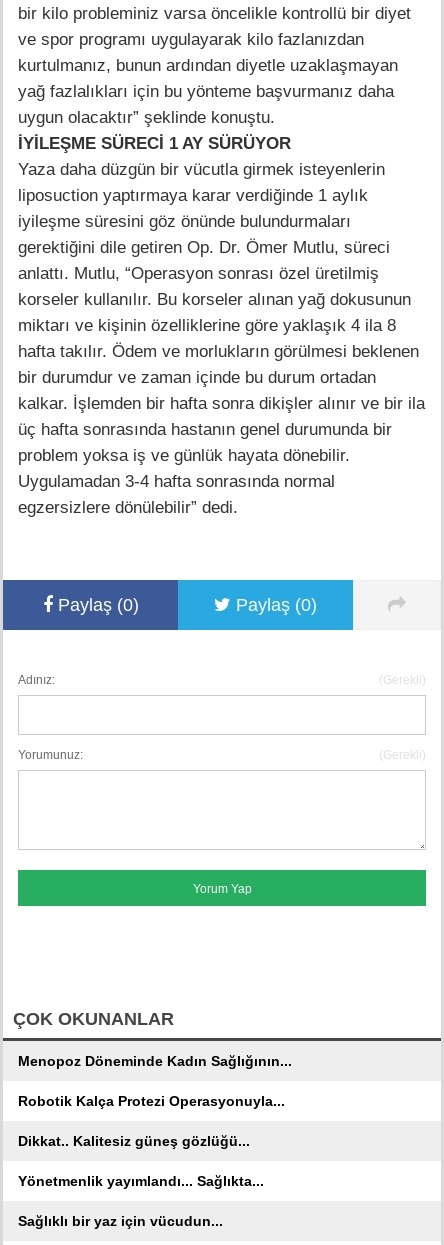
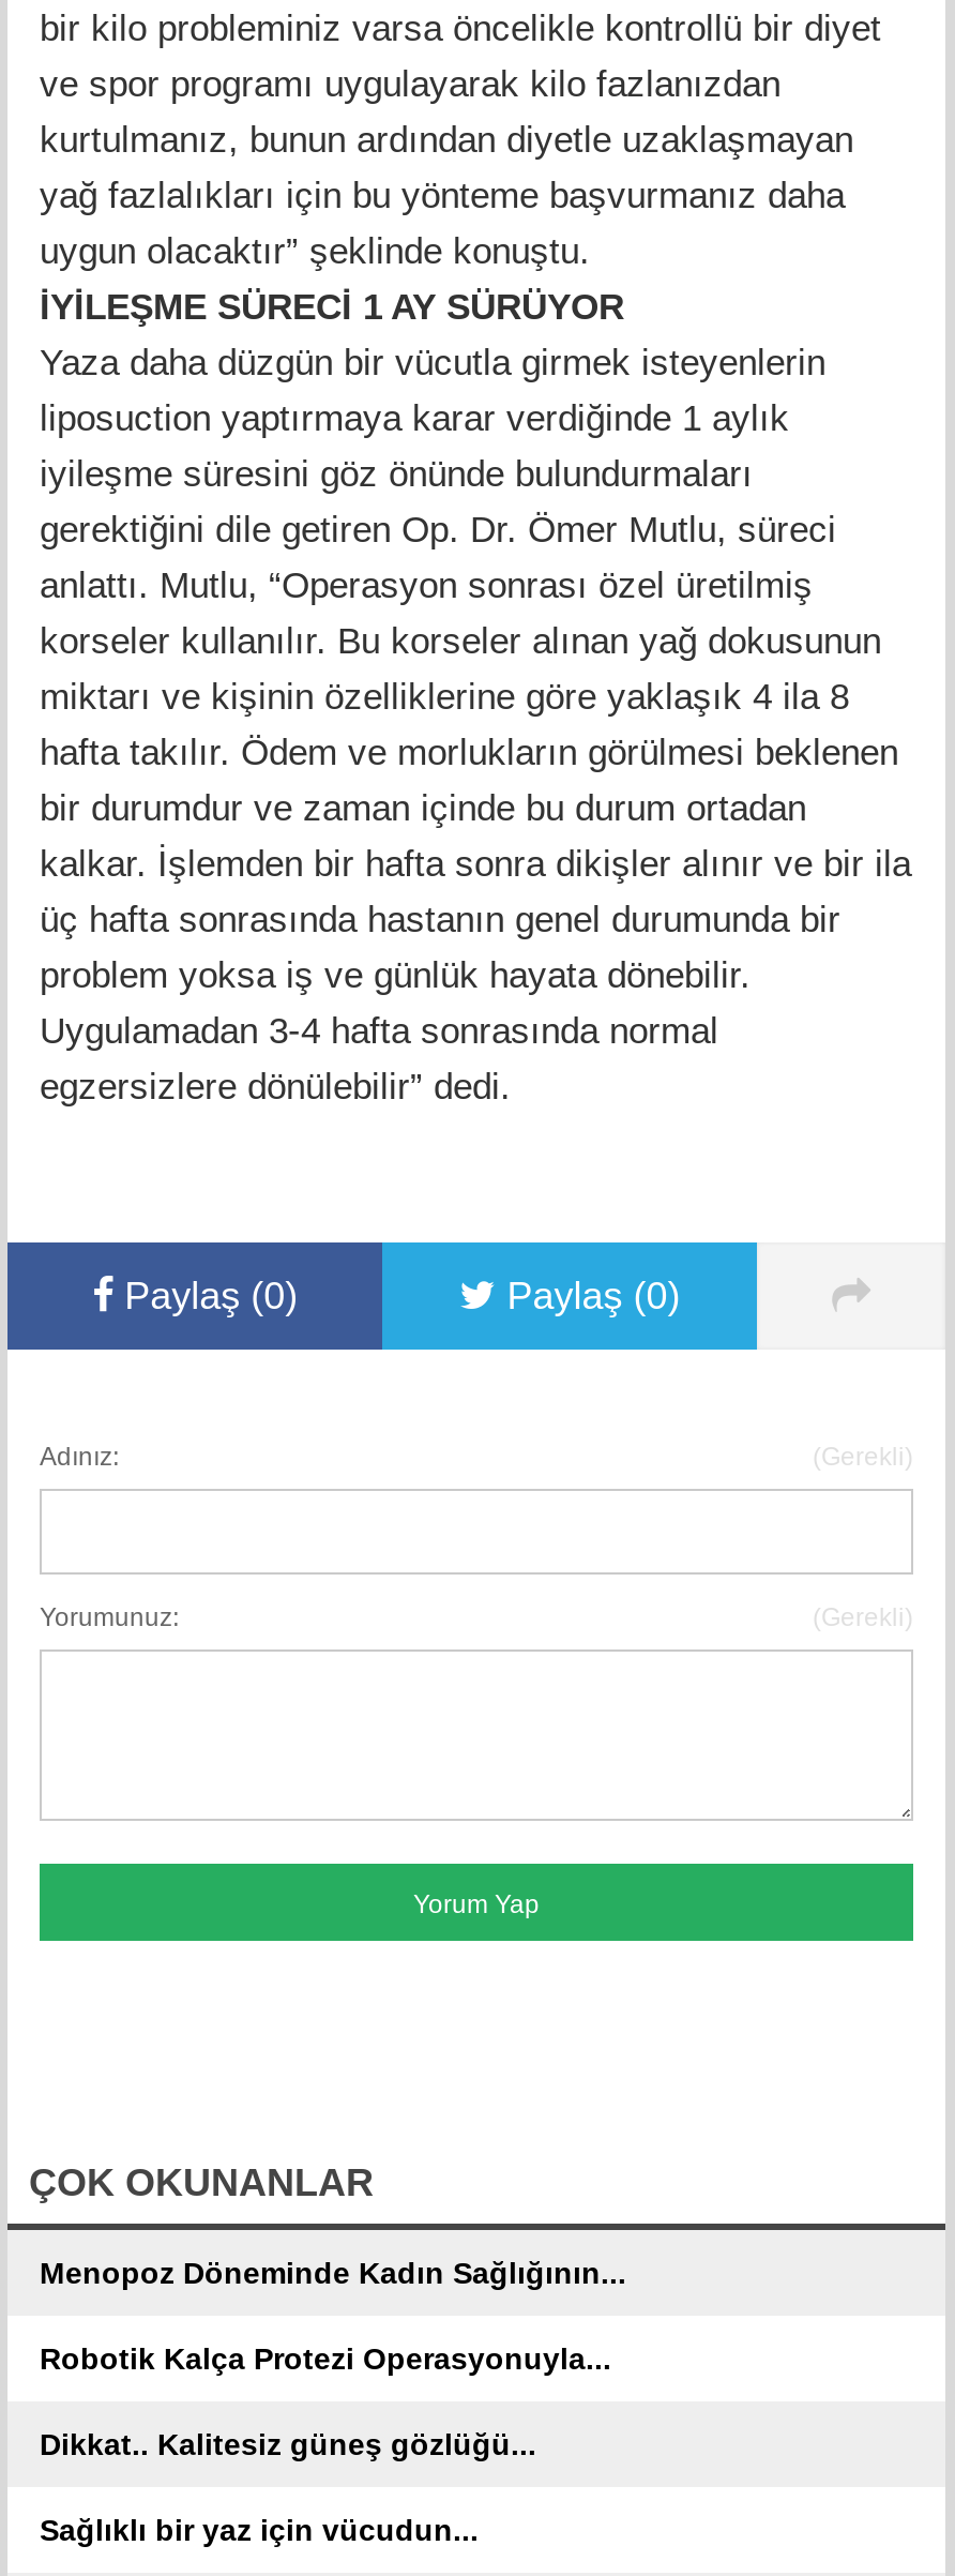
[18,1173,264,1189] Yönetmenlik yayımlandı... Sağlıkta... -> none

